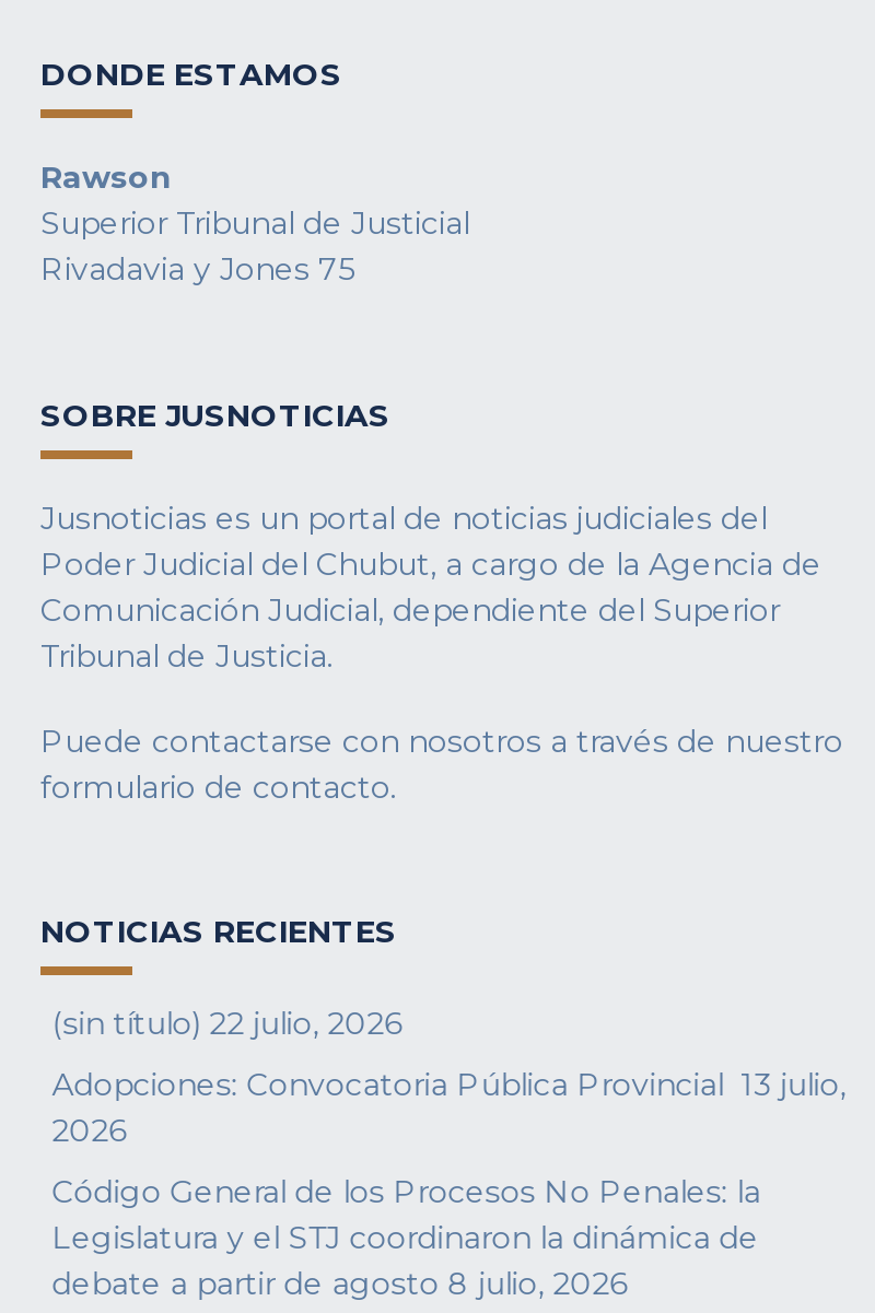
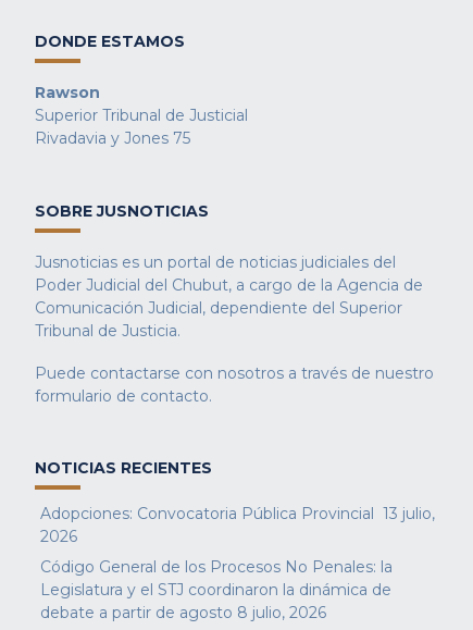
[52,1004,402,1044] (sin título) 22 julio, 2026 -> none

